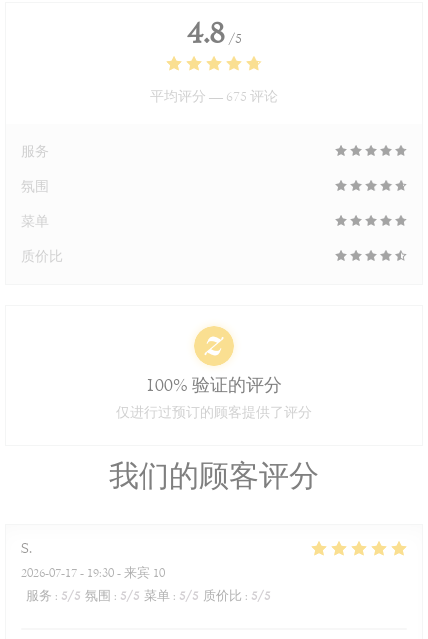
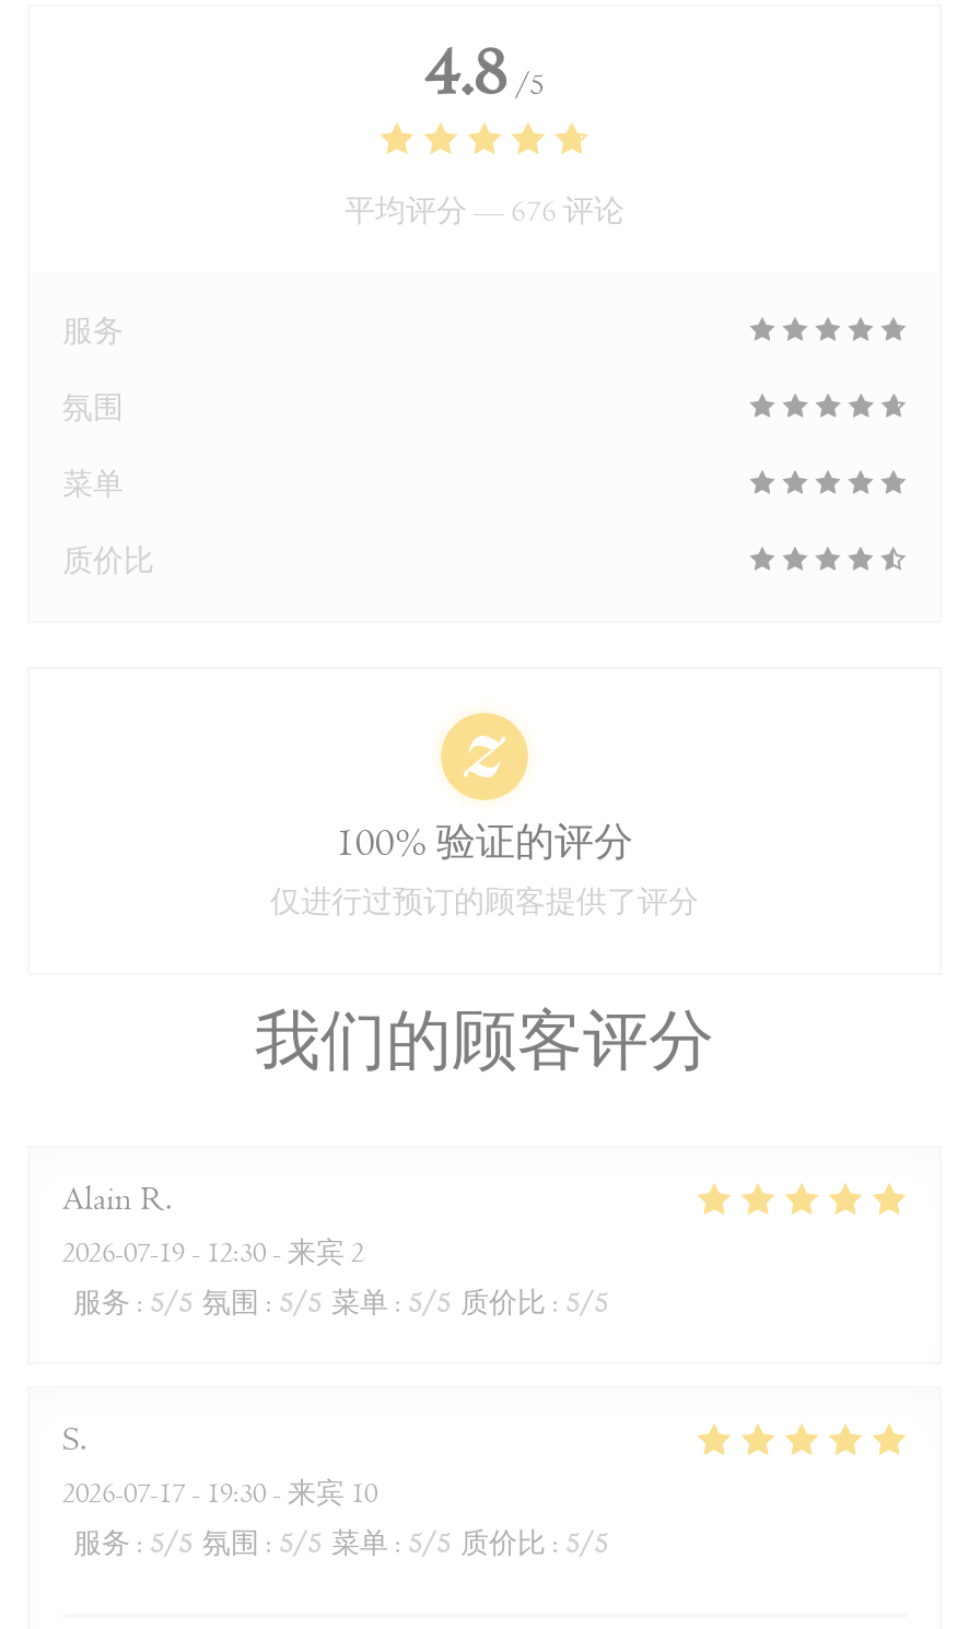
[150,88,278,105] 平均评分 — 675 评论 -> [345,192,624,230] 平均评分 — 676 评论
none -> [62,1176,607,1321] Alain R | 2026-07-19 - 12:30 - 来宾 2 | 服务: 5/5 氛围: 5/5 菜单: 5/5 质价比: 5/5

